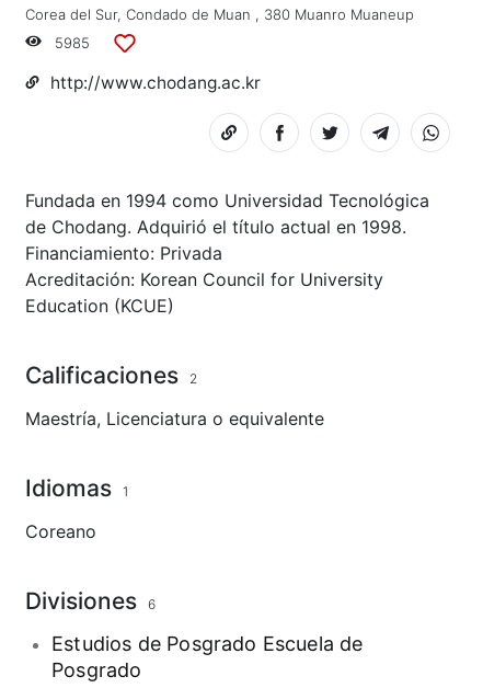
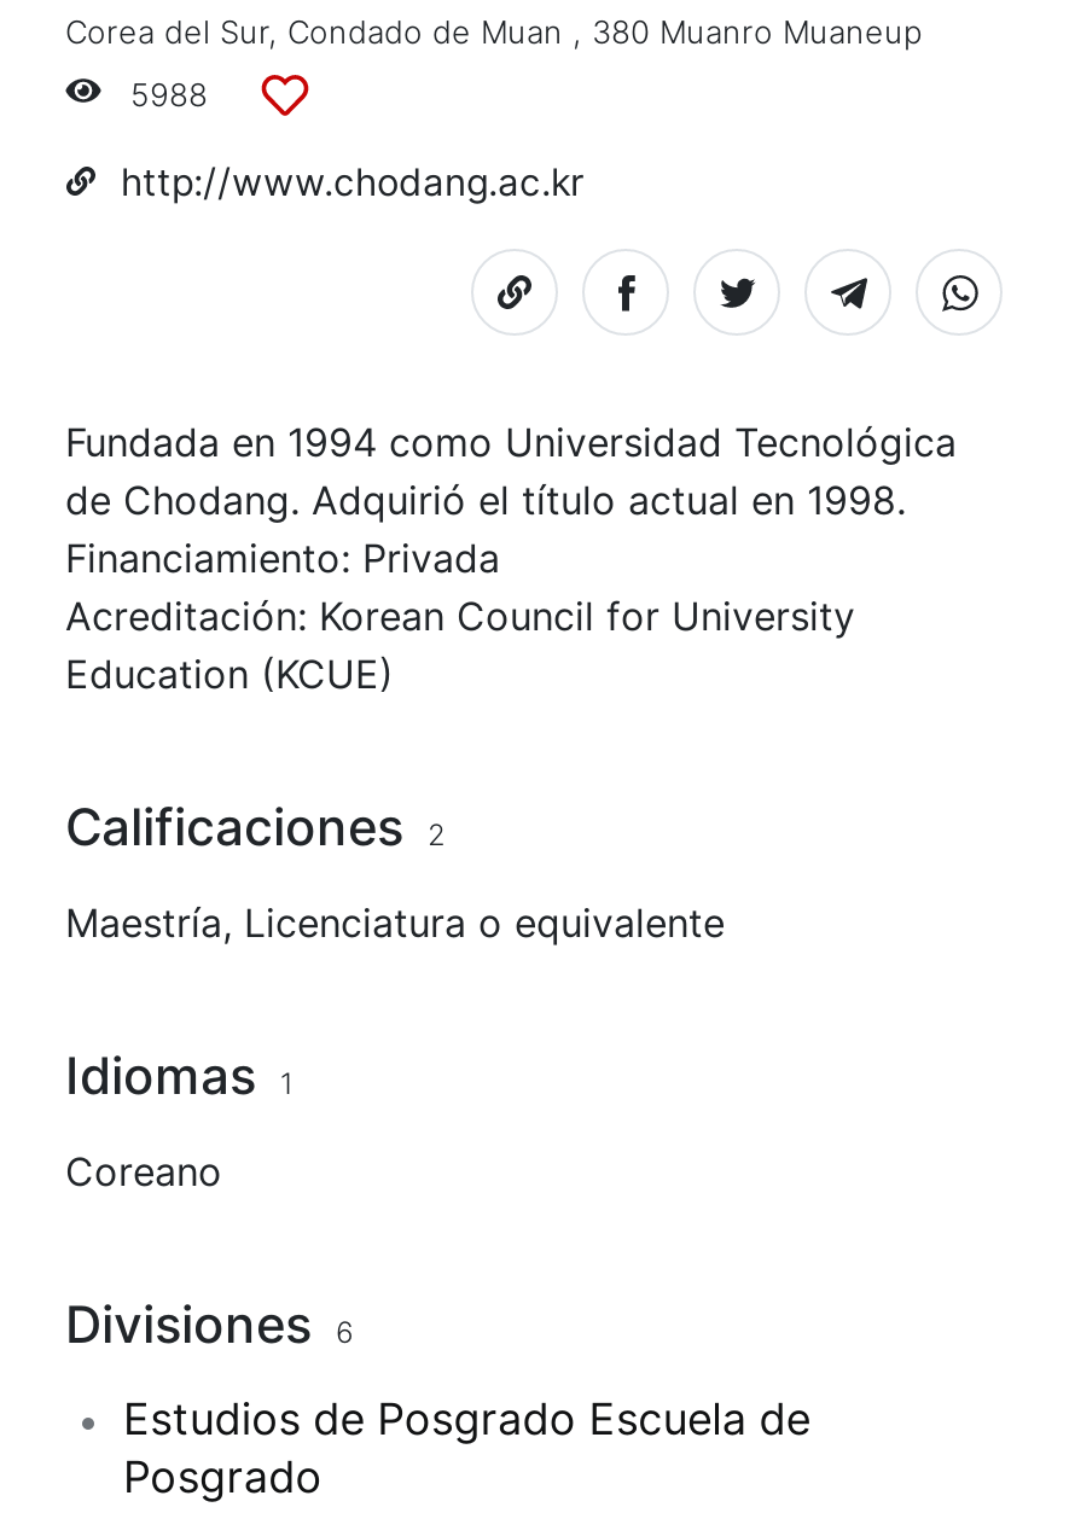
[55,33,90,51] 5985 -> [130,74,208,112] 5988

